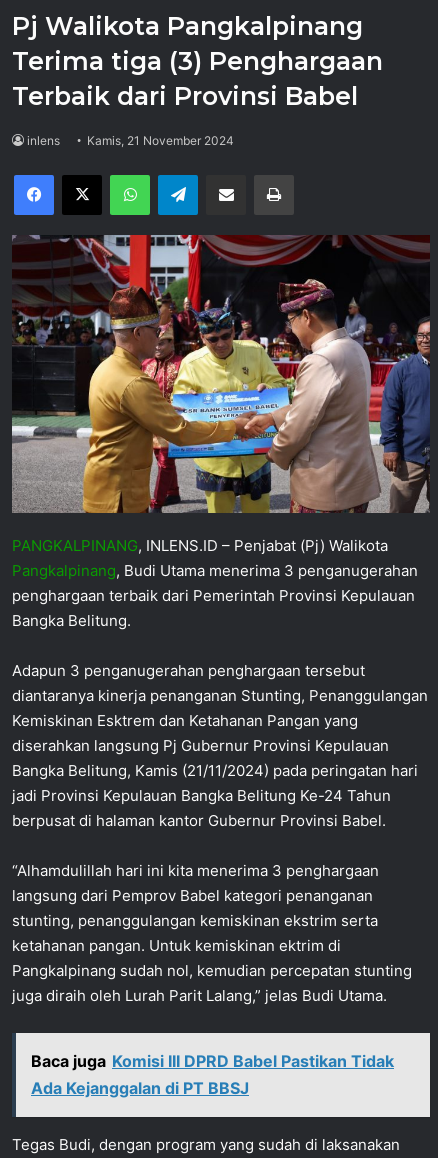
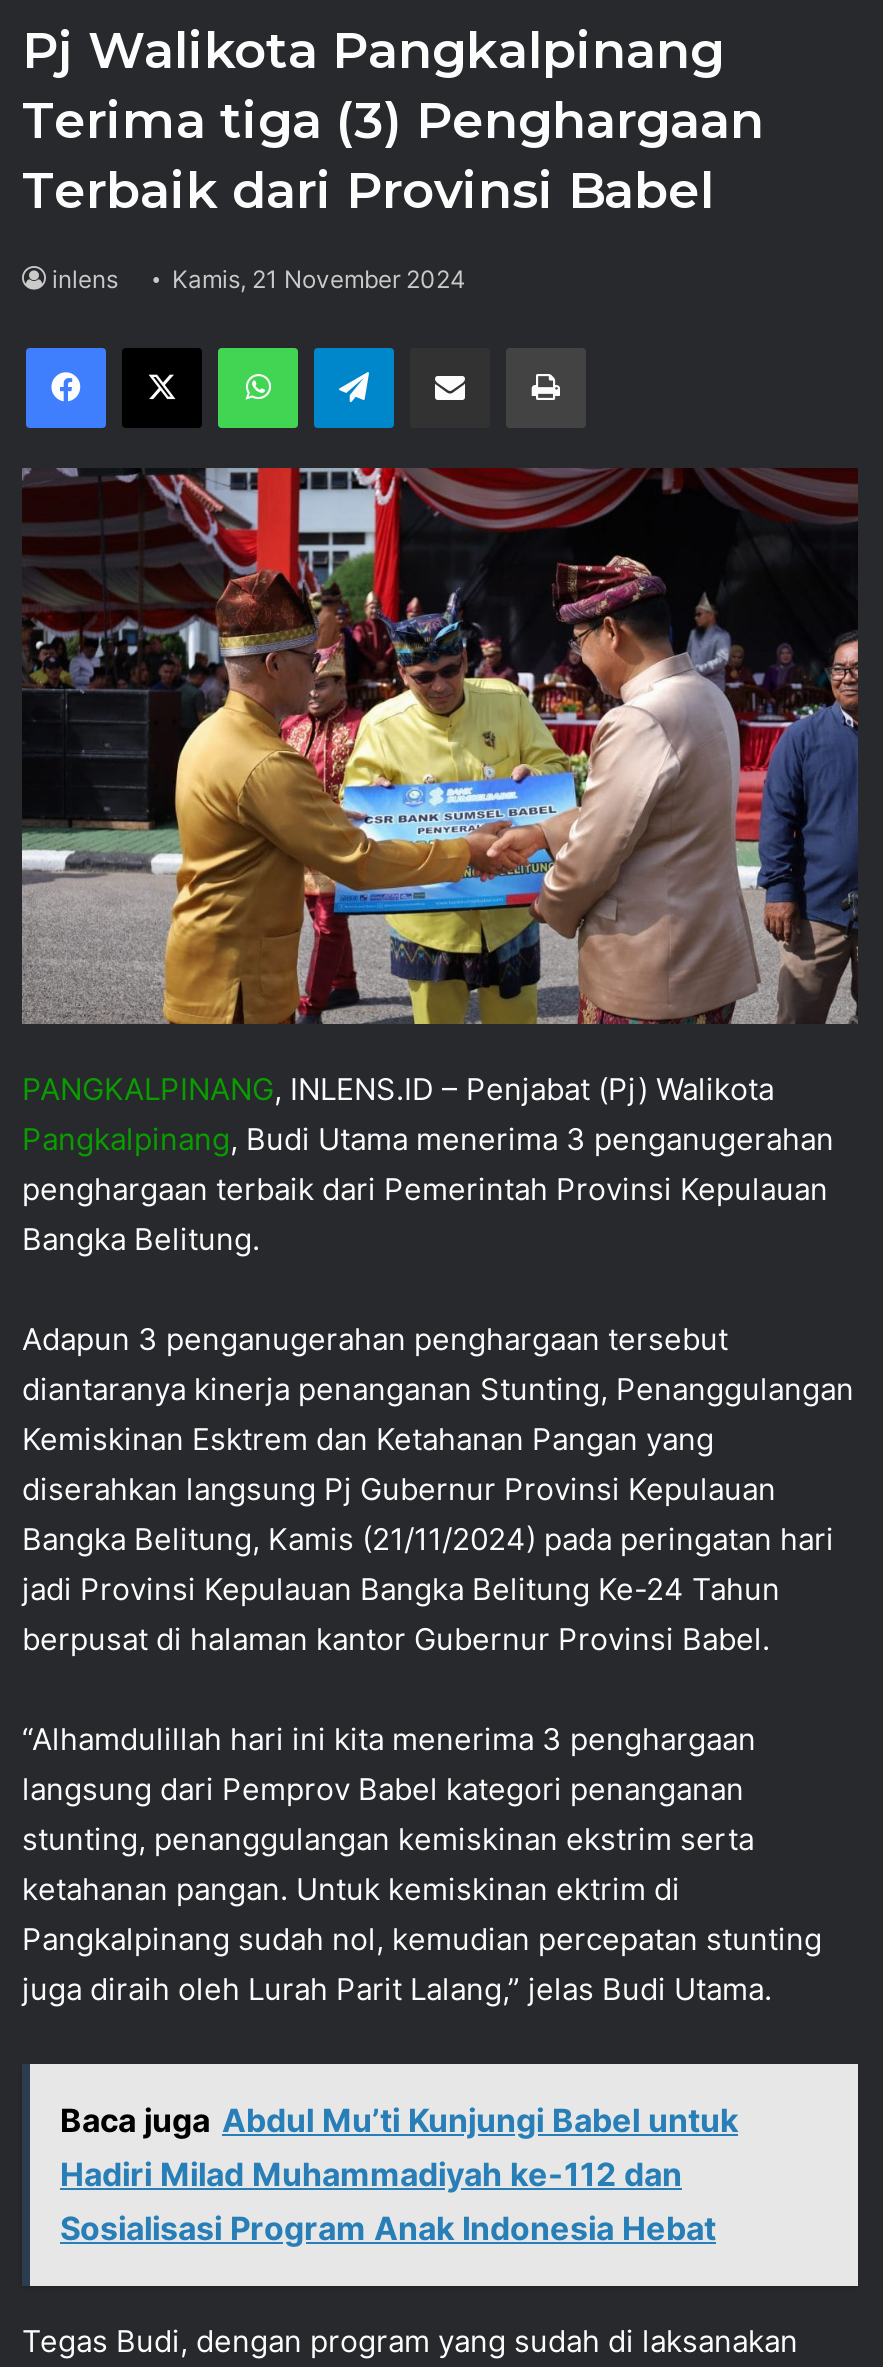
[31,1051,394,1098] Baca juga Komisi III DPRD Babel Pastikan Tidak | Ada Kejanggalan di PT BBSJ -> [60,2100,738,2248] Baca juga Abdul Mu’ti Kunjungi Babel untuk | Hadiri Milad Muhammadiyah ke-112 dan | Sosialisasi Program Anak Indonesia Hebat

